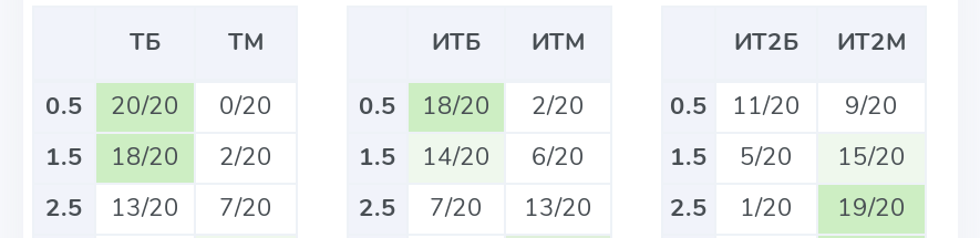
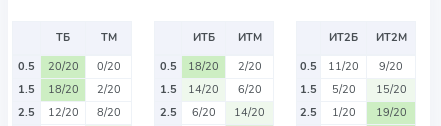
[111,192,179,226] 13/20 -> [47,105,78,120] 12/20
[219,192,272,226] 7/20 -> [96,105,120,120] 8/20
[430,192,483,226] 7/20 -> [191,105,215,120] 6/20
[524,192,592,226] 13/20 -> [234,105,265,120] 14/20

